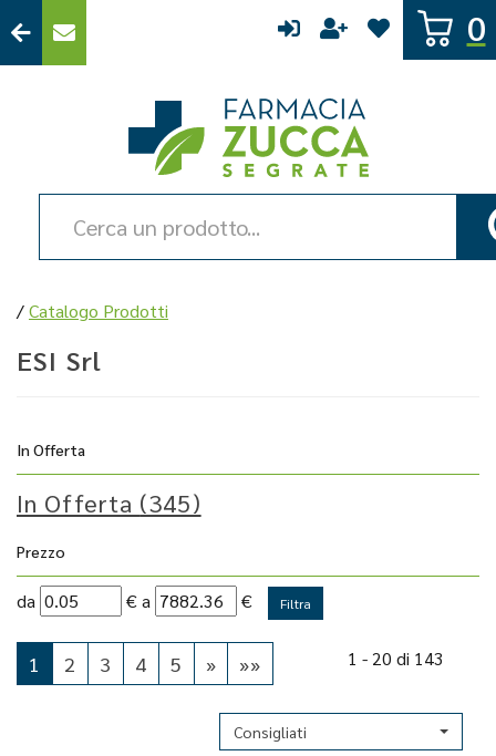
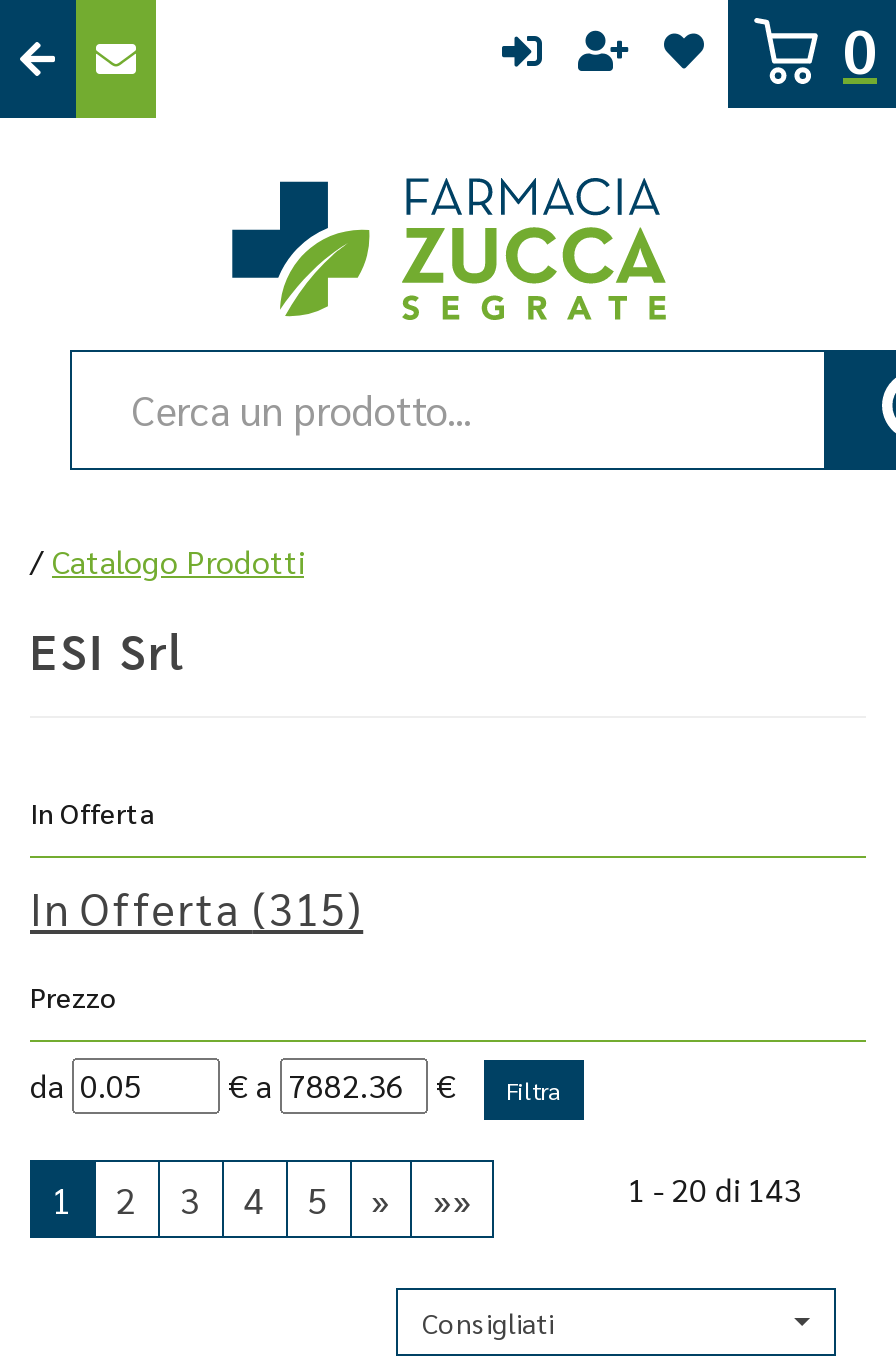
[17,487,201,518] In Offerta (345) -> [30,880,363,936] In Offerta (315)

